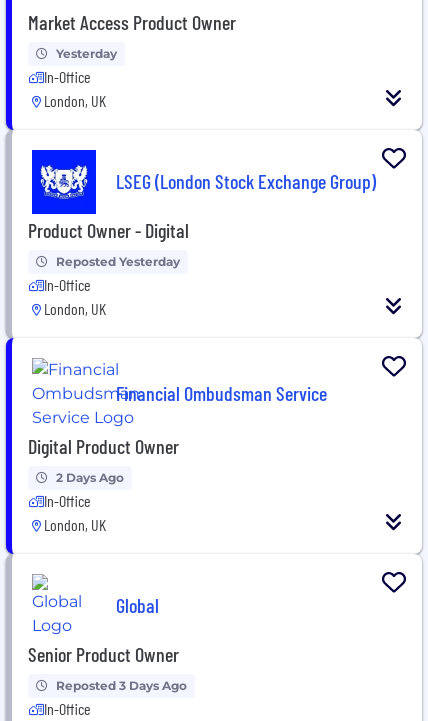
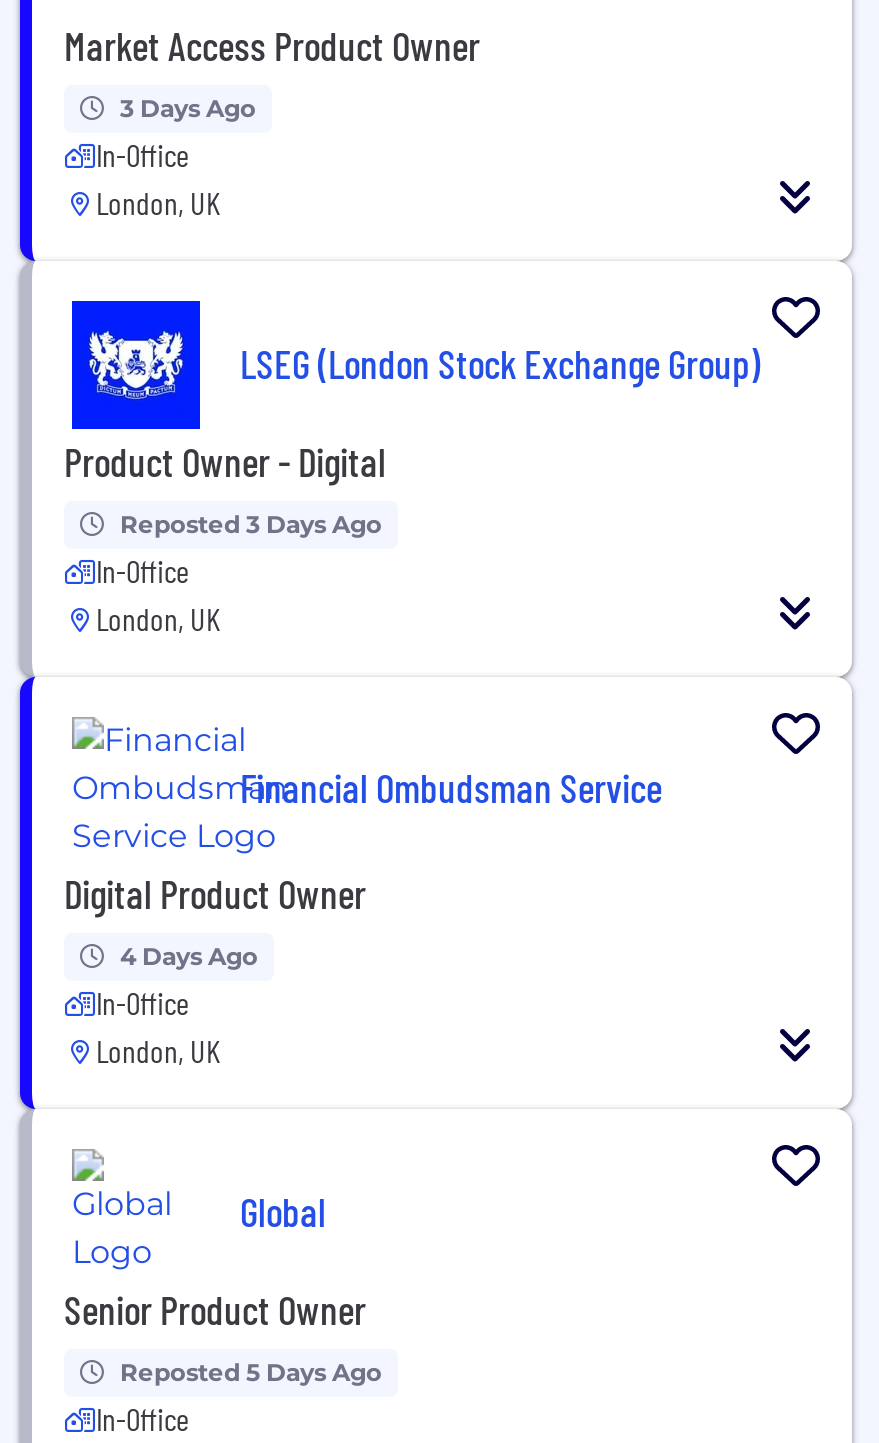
[56,46,117,61] Yesterday -> [120,93,256,123] 3 Days Ago
[56,254,180,269] Reposted Yesterday -> none
[56,470,124,485] 2 Days Ago -> [120,941,258,971] 4 Days Ago
none -> [120,1357,382,1387] Reposted 5 Days Ago
moved [56,678,187,693] -> [120,509,382,539]: Reposted 3 Days Ago

